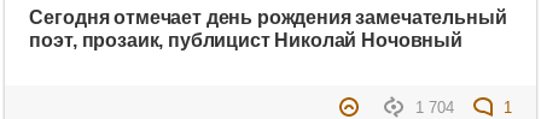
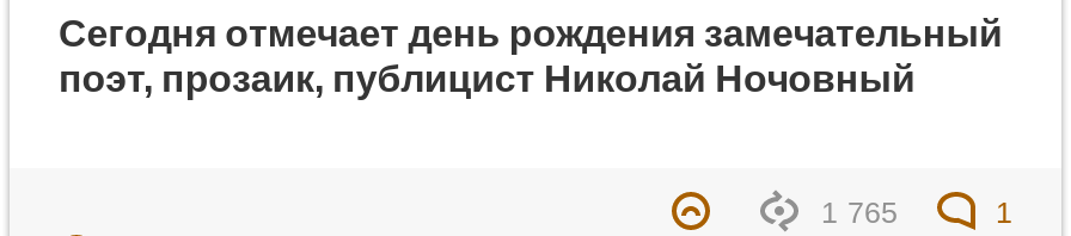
[410,99,453,116] 1 704 -> [812,197,898,231] 1 765

